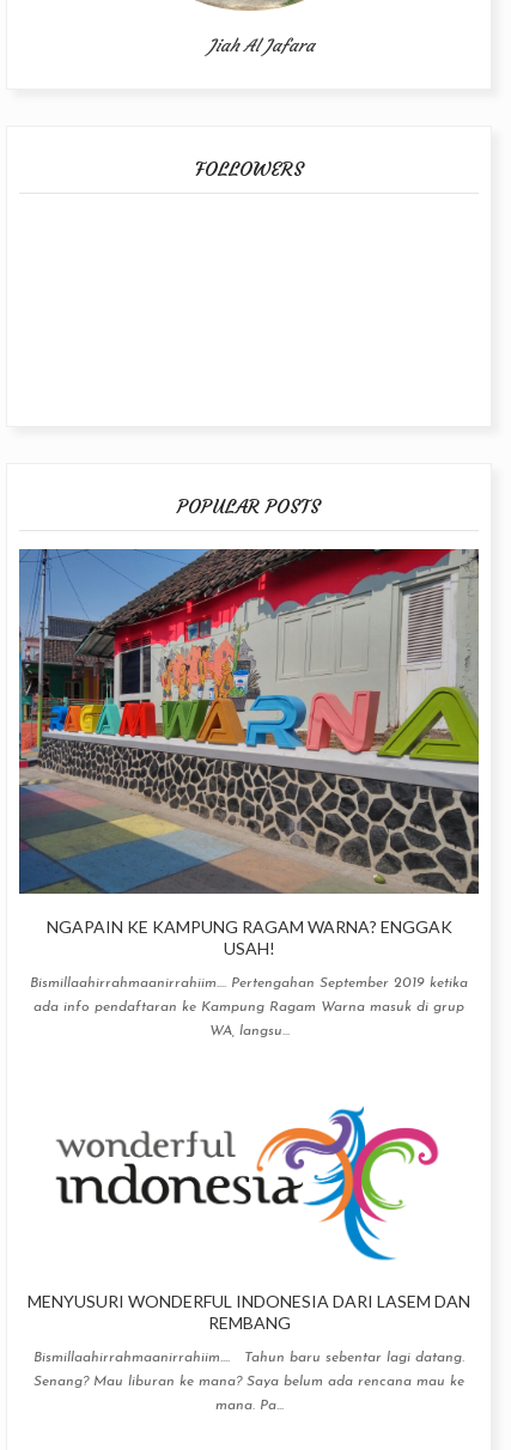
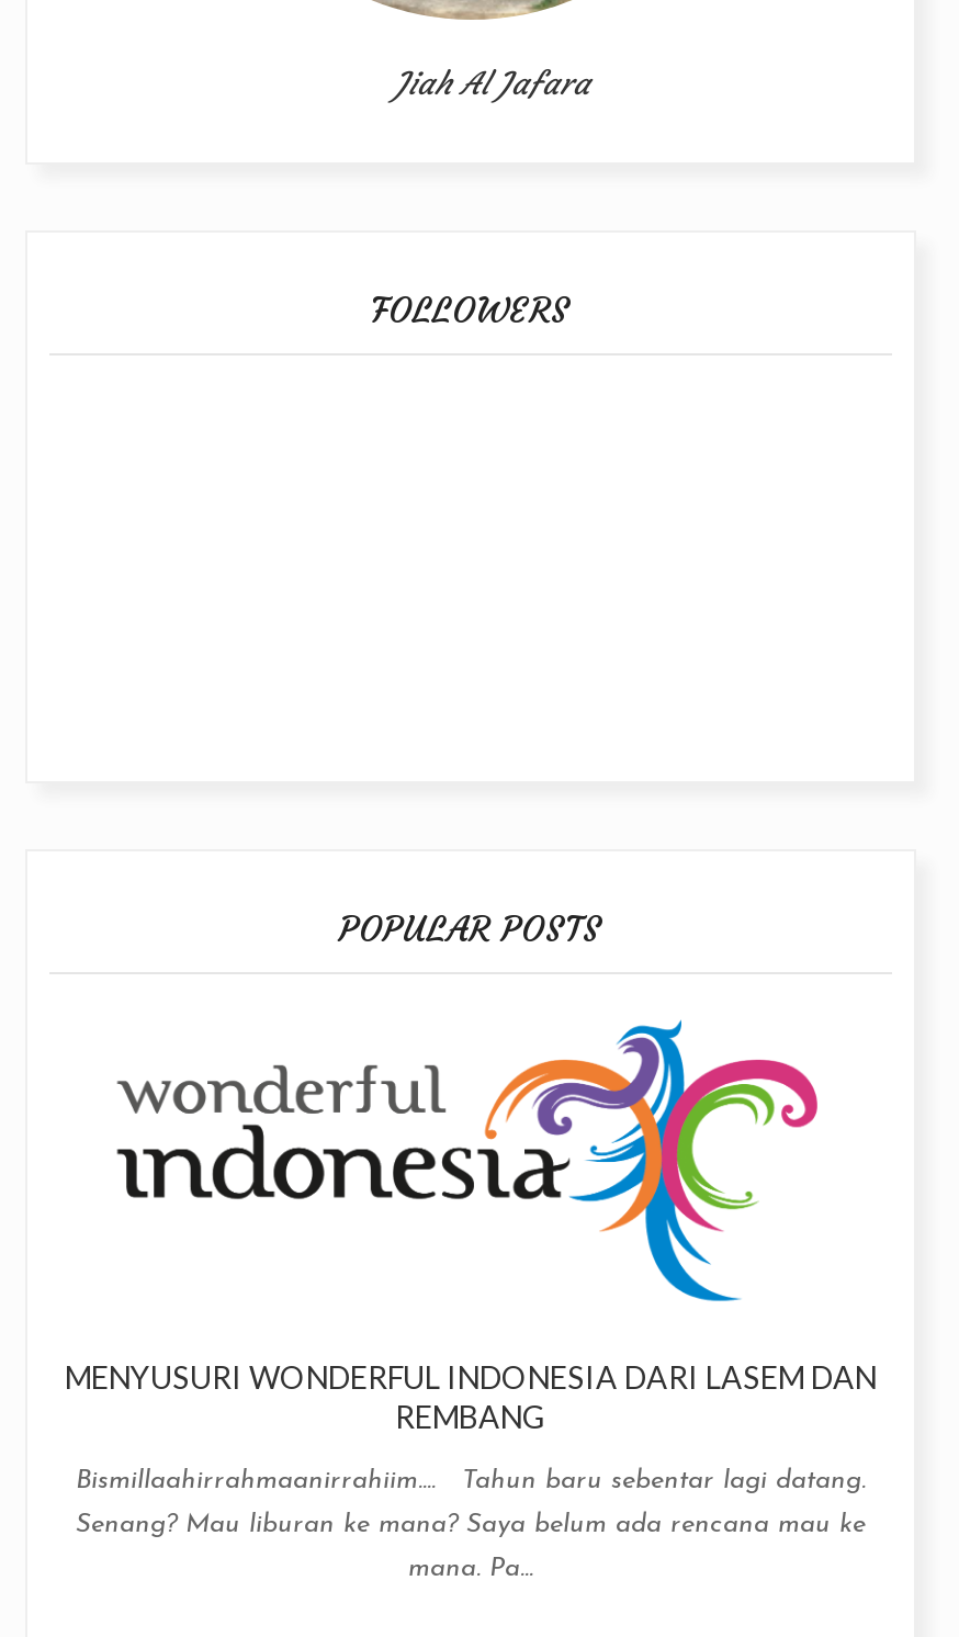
[18,548,480,1038] [image] | NGAPAIN KE KAMPUNG RAGAM WARNA? ENGGAK | USAH! | Bismillaahirrahmaanirrahiim.... Pertengahan September 2019 ketika | ada info pendaftaran ke Kampung Ragam Warna masuk di grup | WA, langsu... -> none

